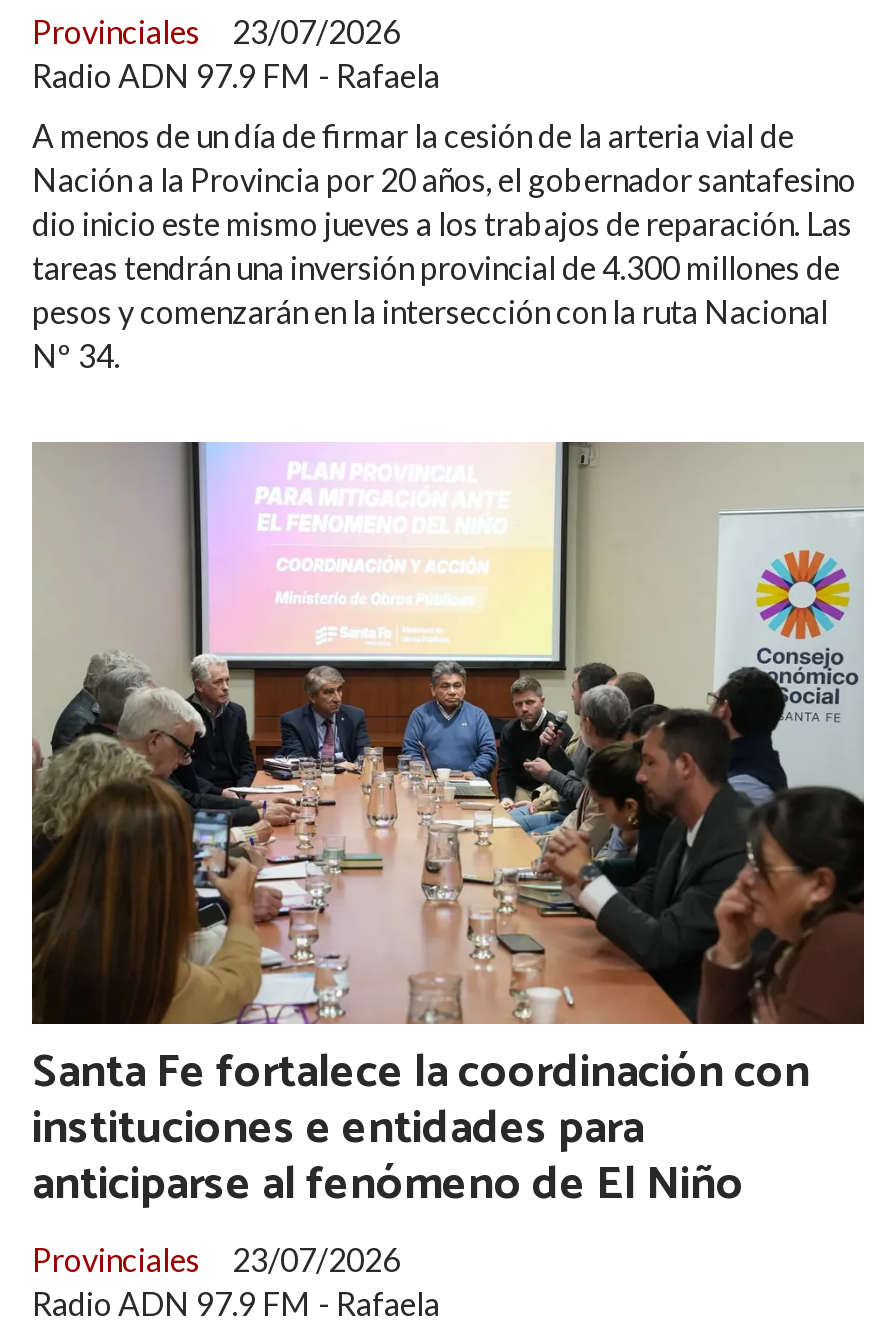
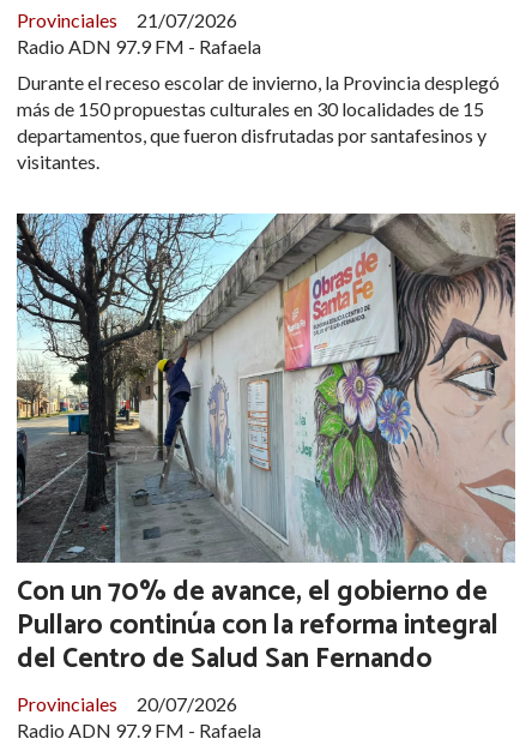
[32,11,400,49] Provinciales 23/07/2026 -> [17,8,237,31] Provinciales 21/07/2026
[32,115,856,373] A menos de un día de firmar la cesión de la arteria vial de | Nación a la Provincia por 20 años, el gobernador santafesino | dio inicio este mismo jueves a los trabajos de reparación. Las | tareas tendrán una inversión provincial de 4.300 millones de | pesos y comenzarán en la intersección con la ruta Nacional | Nº 34. -> [17,70,500,172] Durante el receso escolar de invierno, la Provincia desplegó | más de 150 propuestas culturales en 30 localidades de 15 | departamentos, que fueron disfrutadas por santafesinos y | visitantes.
[32,442,866,1223] [image] | Santa Fe fortalece la coordinación con | instituciones e entidades para | anticiparse al fenómeno de El Niño -> [17,212,516,682] [image] | Con un 70% de avance, el gobierno de | Pullaro continúa con la reforma integral | del Centro de Salud San Fernando
[32,1240,400,1278] Provinciales 23/07/2026 -> [17,692,237,715] Provinciales 20/07/2026

